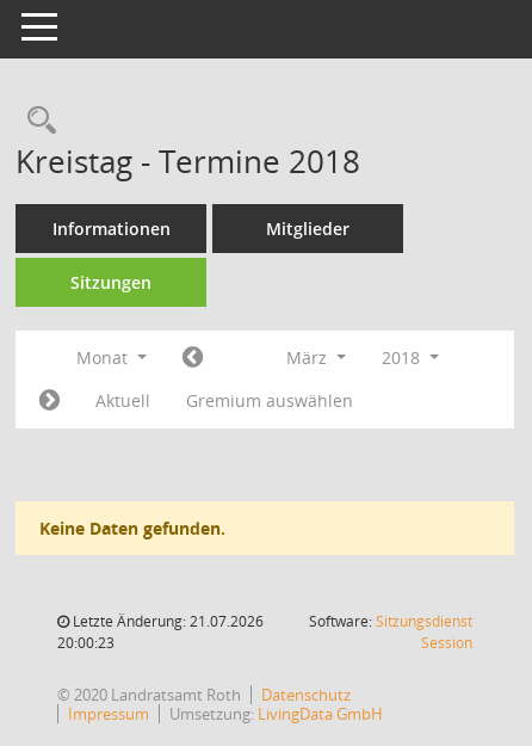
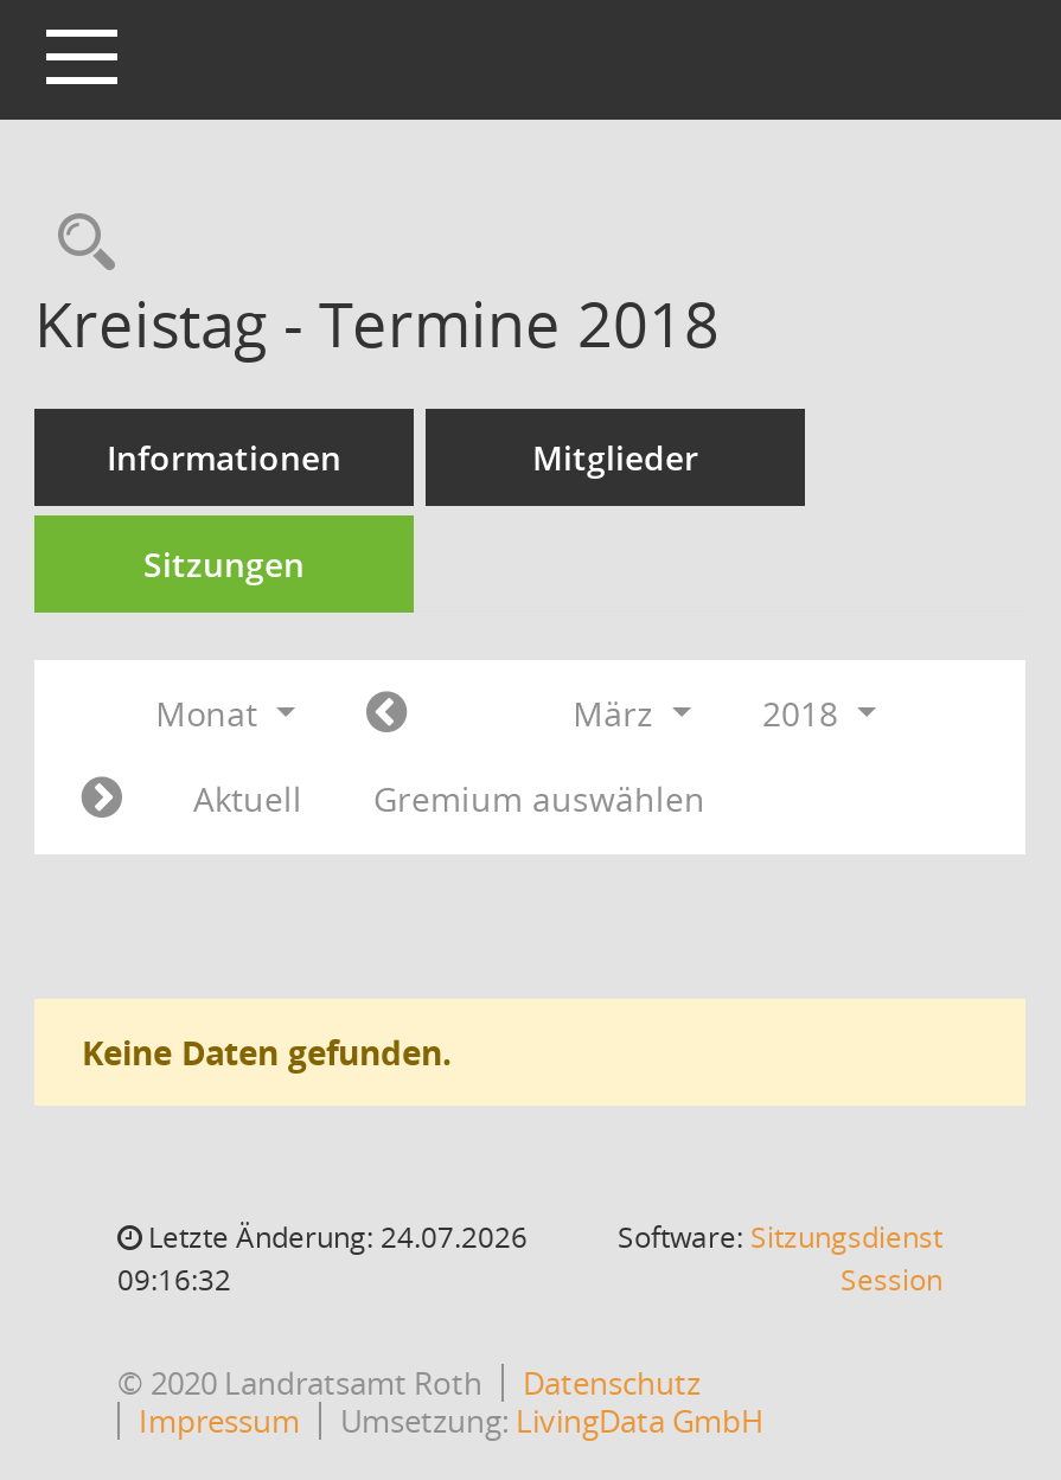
[69,611,264,631] Letzte Änderung: 21.07.2026 -> [141,1217,528,1257] Letzte Änderung: 24.07.2026
[57,633,115,653] 20:00:23 -> [117,1260,231,1300] 09:16:32

